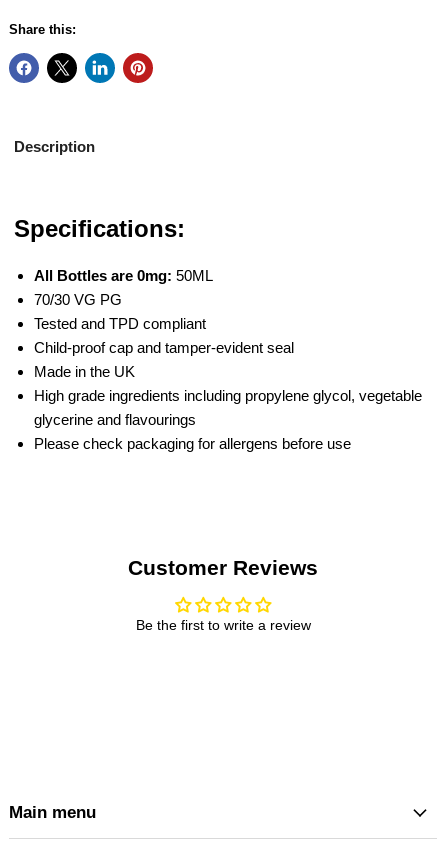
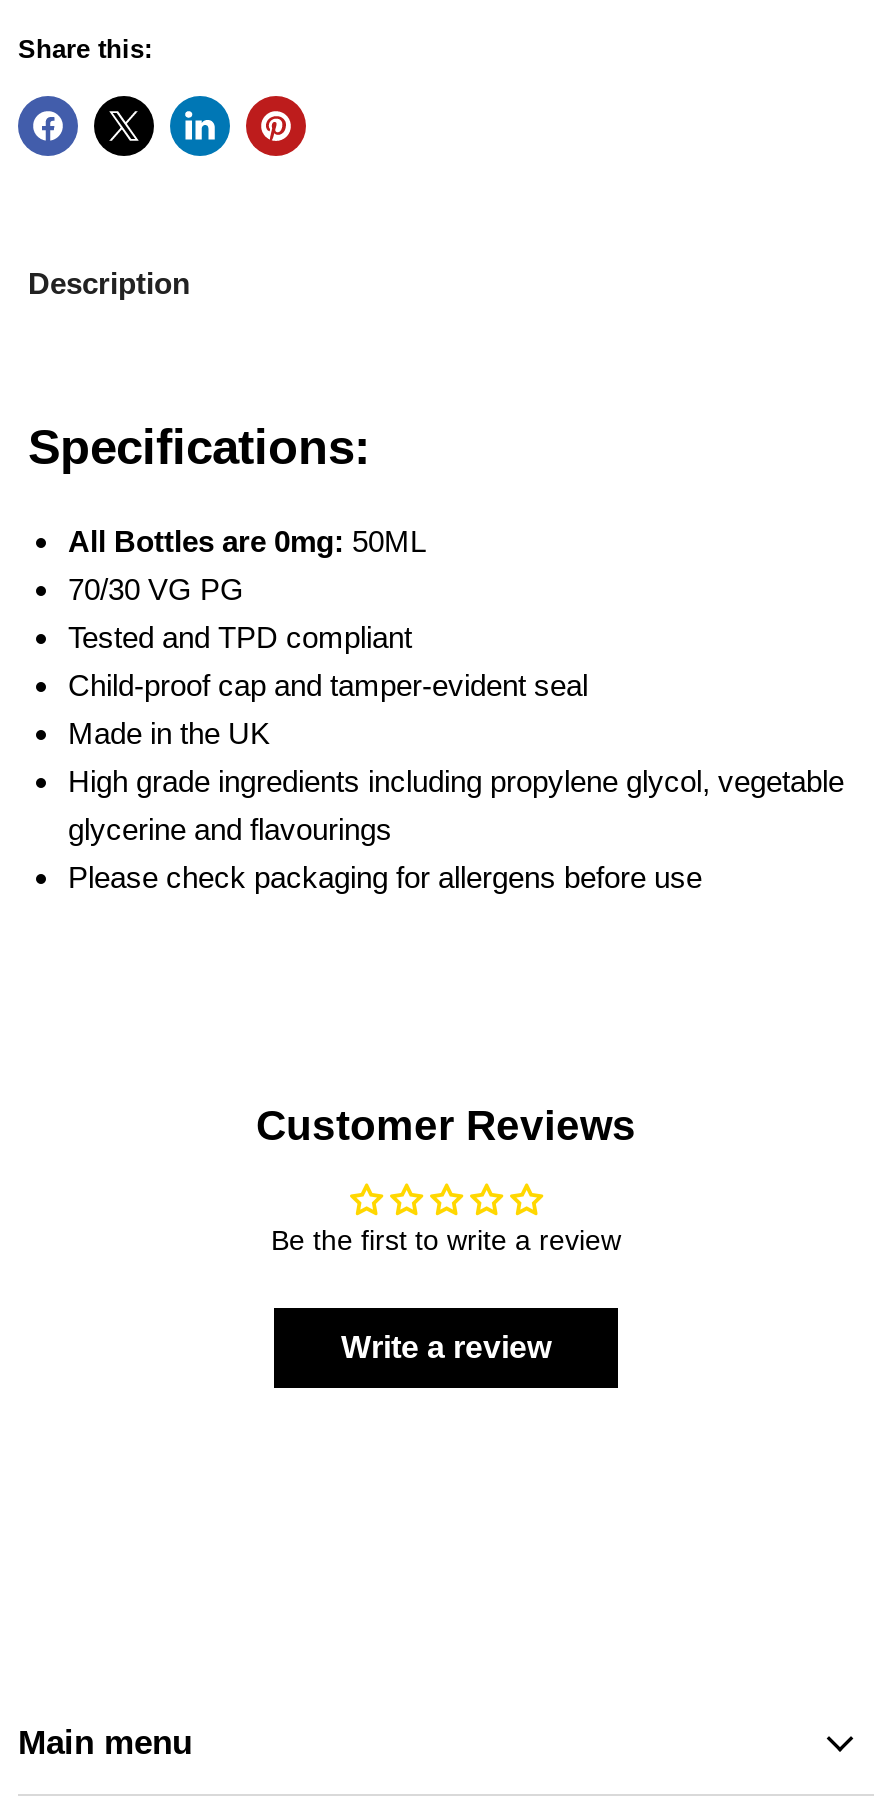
none -> [341,1330,551,1364] Write a review

